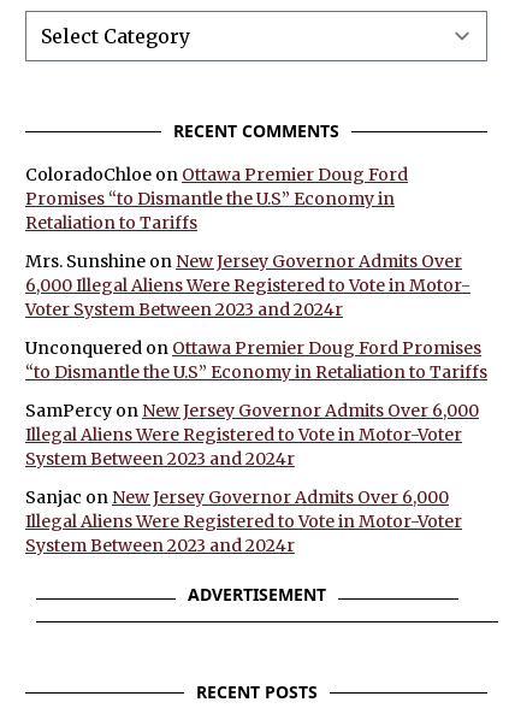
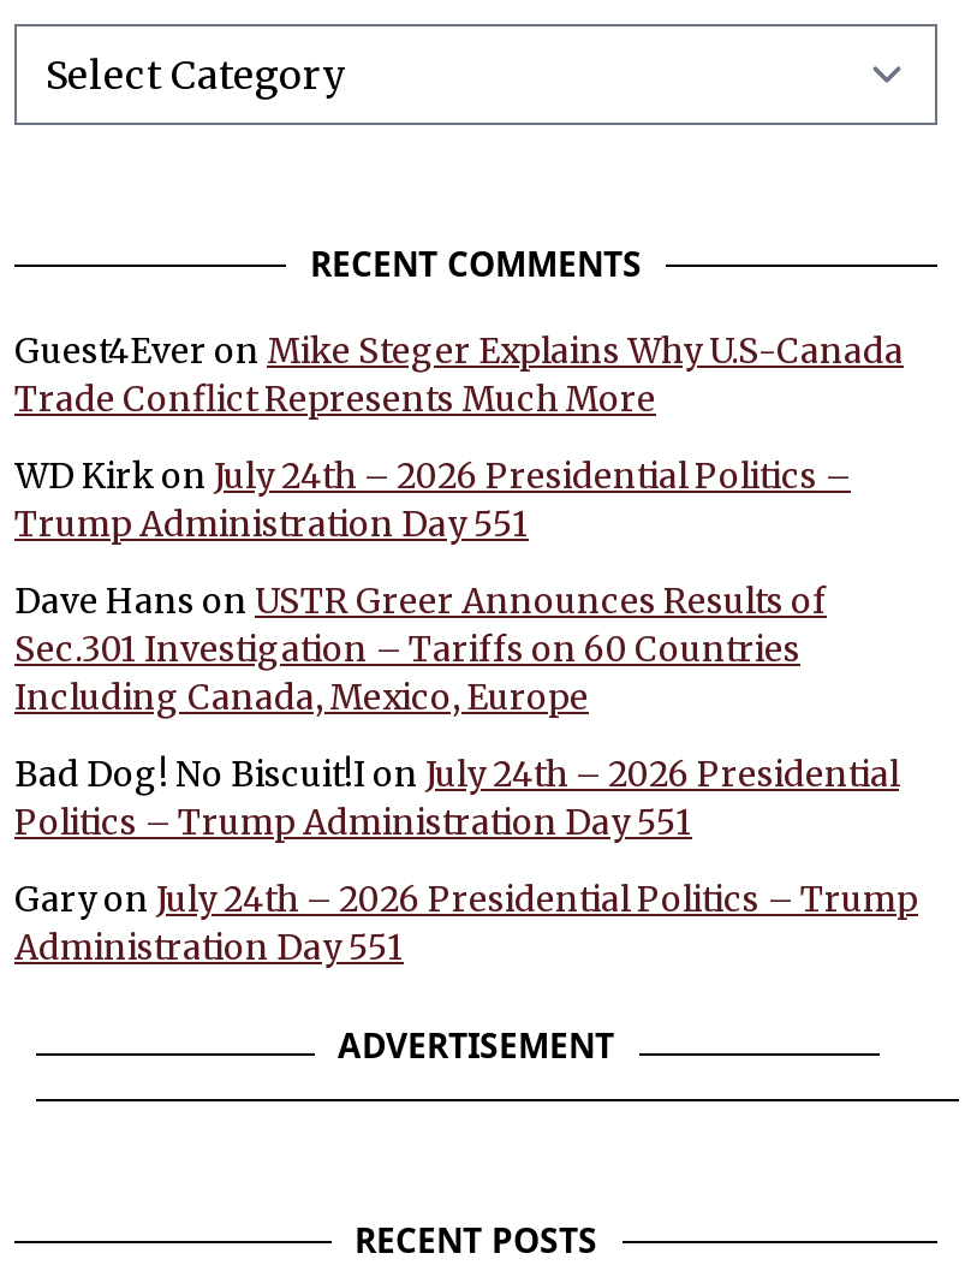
[25,164,408,234] ColoradoChloe on Ottawa Premier Doug Ford | Promises “to Dismantle the U.S” Economy in | Retaliation to Tariffs -> [14,331,904,422] Guest4Ever on Mike Steger Explains Why U.S-Canada | Trade Conflict Represents Much More
[25,251,470,321] Mrs. Sunshine on New Jersey Governor Admits Over | 6,000 Illegal Aliens Were Registered to Vote in Motor- | Voter System Between 2023 and 2024r -> [14,456,851,547] WD Kirk on July 24th – 2026 Presidential Politics – | Trump Administration Day 551
[25,338,487,383] Unconquered on Ottawa Premier Doug Ford Promises | “to Dismantle the U.S” Economy in Retaliation to Tariffs -> [14,581,827,720] Dave Hans on USTR Greer Announces Results of | Sec.301 Investigation – Tariffs on 60 Countries | Including Canada, Mexico, Europe
[25,400,479,470] SamPercy on New Jersey Governor Admits Over 6,000 | Illegal Aliens Were Registered to Vote in Motor-Voter | System Between 2023 and 2024r -> [14,754,899,845] Bad Dog! No Biscuit!I on July 24th – 2026 Presidential | Politics – Trump Administration Day 551
[25,487,462,557] Sanjac on New Jersey Governor Admits Over 6,000 | Illegal Aliens Were Registered to Vote in Motor-Voter | System Between 2023 and 2024r -> [14,879,918,970] Garyon July 24th – 2026 Presidential Politics – Trump | Administration Day 551

